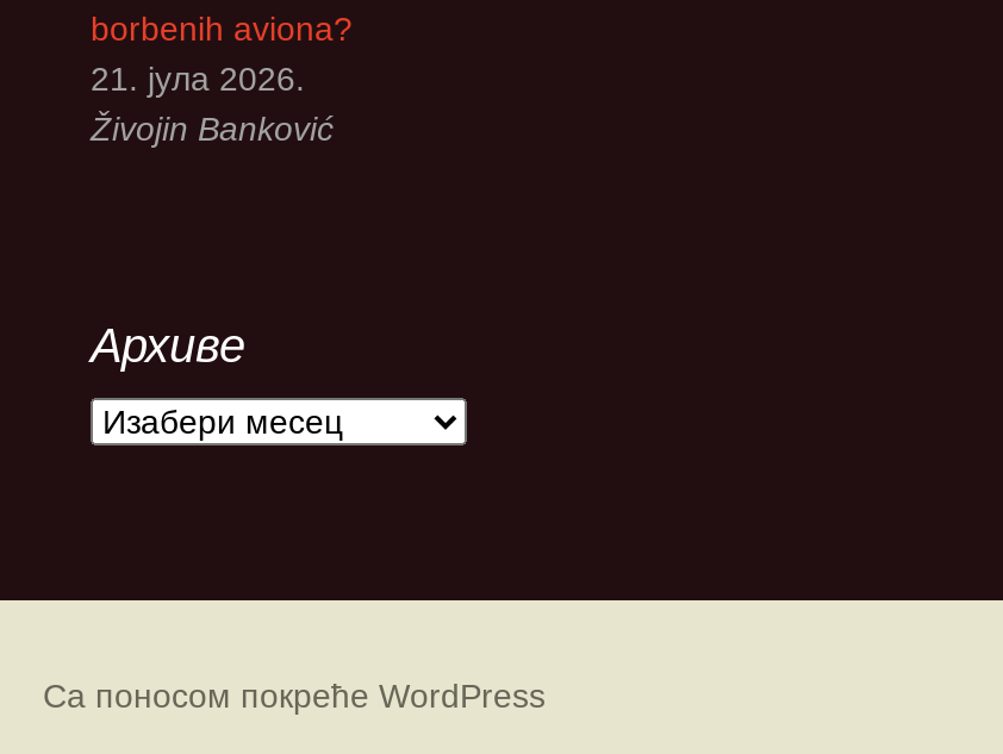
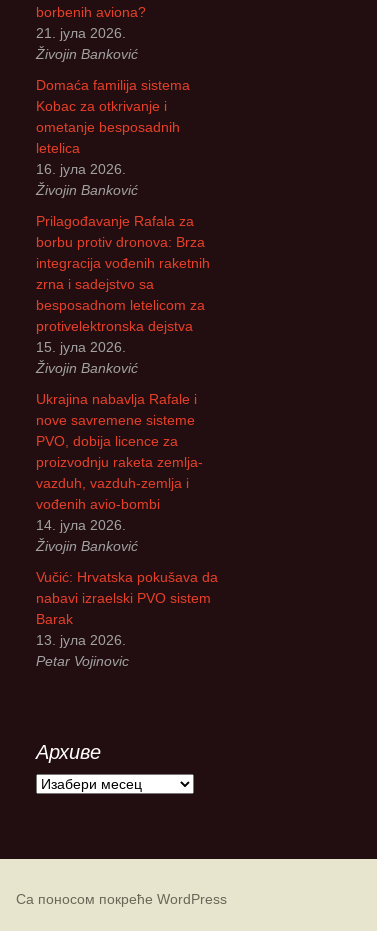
none -> [36,77,218,669] Domaća familija sistema | Kobac za otkrivanje i | ometanje besposadnih | letelica | 16. јула 2026. | Živojin Banković | Prilagođavanje Rafala za | borbu protiv dronova: Brza | integracija vođenih raketnih | zrna i sadejstvo sa | besposadnom letelicom za | protivelektronska dejstva | 15. јула 2026. | Živojin Banković | Ukrajina nabavlja Rafale i | nove savremene sisteme | PVO, dobija licence za | proizvodnju raketa zemlja- | vazduh, vazduh-zemlja i | vođenih avio-bombi | 14. јула 2026. | Živojin Banković | Vučić: Hrvatska pokušava da | nabavi izraelski PVO sistem | Barak | 13. јула 2026. | Petar Vojinovic

